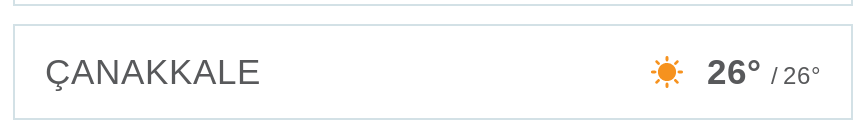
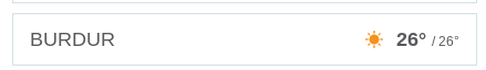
[45,52,261,92] ÇANAKKALE -> [30,28,115,50] BURDUR

